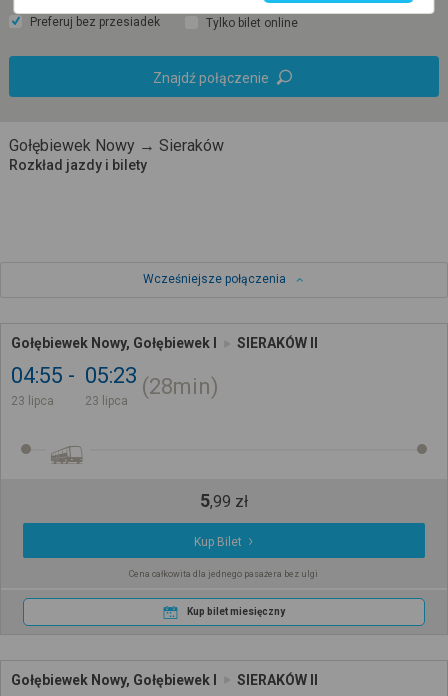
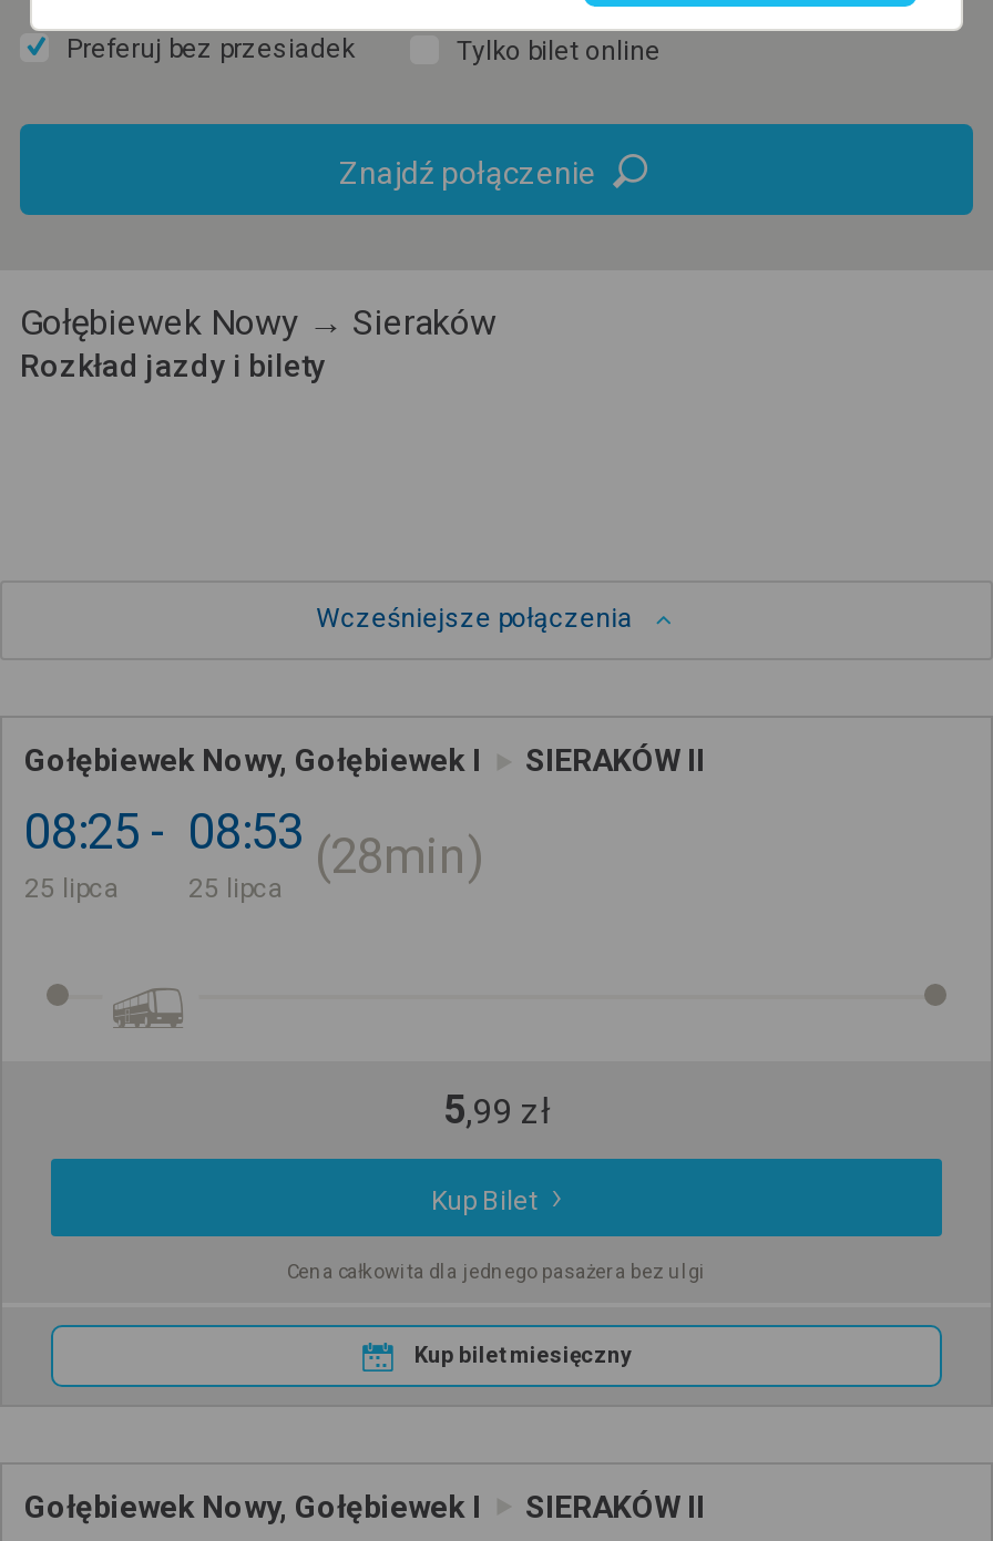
[11,363,63,388] 04:55 -> [24,805,140,861] 08:25
[85,363,137,388] 05:23 -> [188,805,304,861] 08:53
[11,394,54,408] 23 lipca -> [24,874,120,905] 25 lipca
[85,394,128,408] 23 lipca -> [188,874,284,905] 25 lipca

